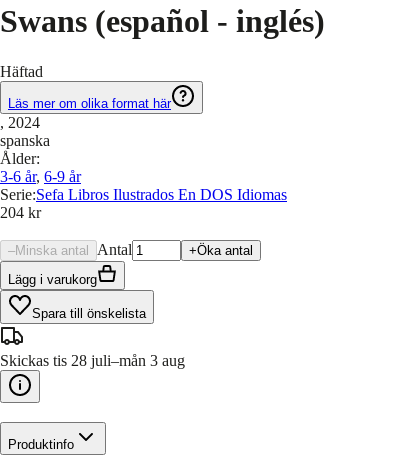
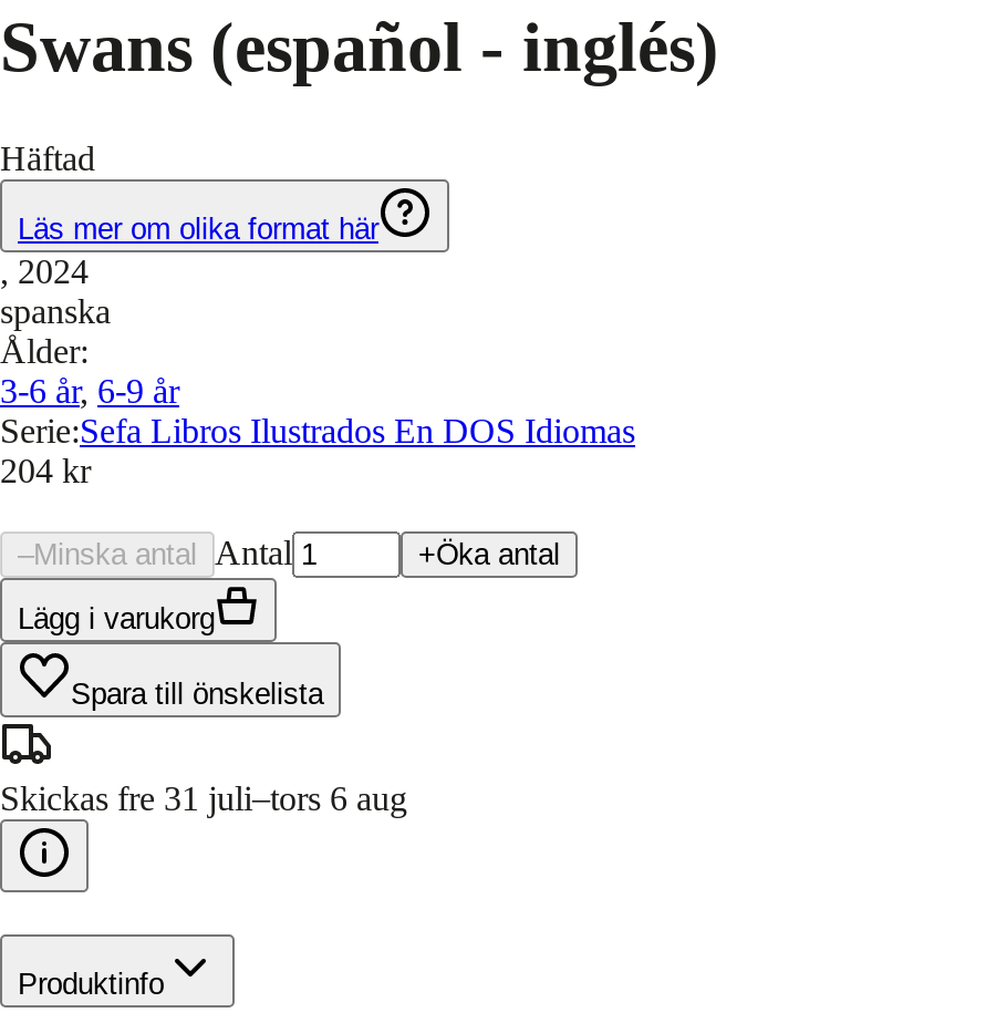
[0,352,185,369] Skickas tis 28 juli–mån 3 aug -> [0,779,407,817] Skickas fre 31 juli–tors 6 aug

